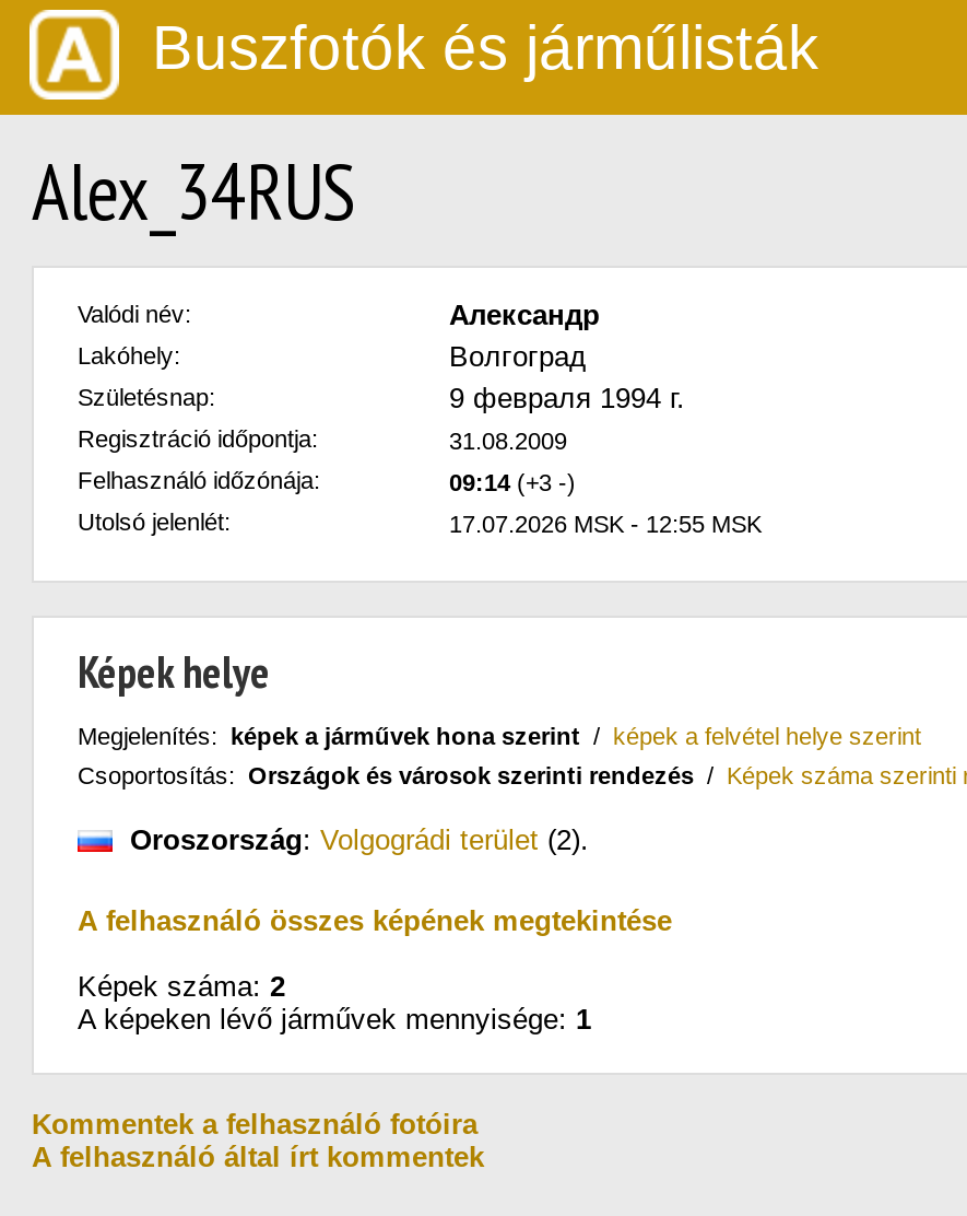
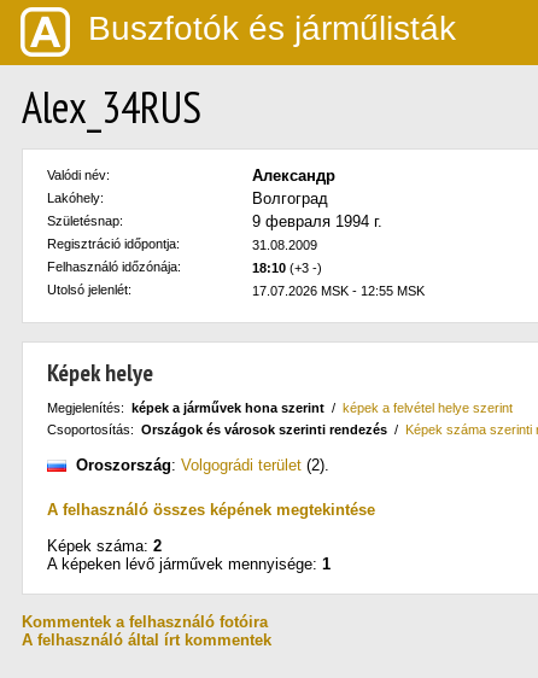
[449,469,576,495] 09:14 (+3 -) -> [252,261,322,275] 18:10 (+3 -)

